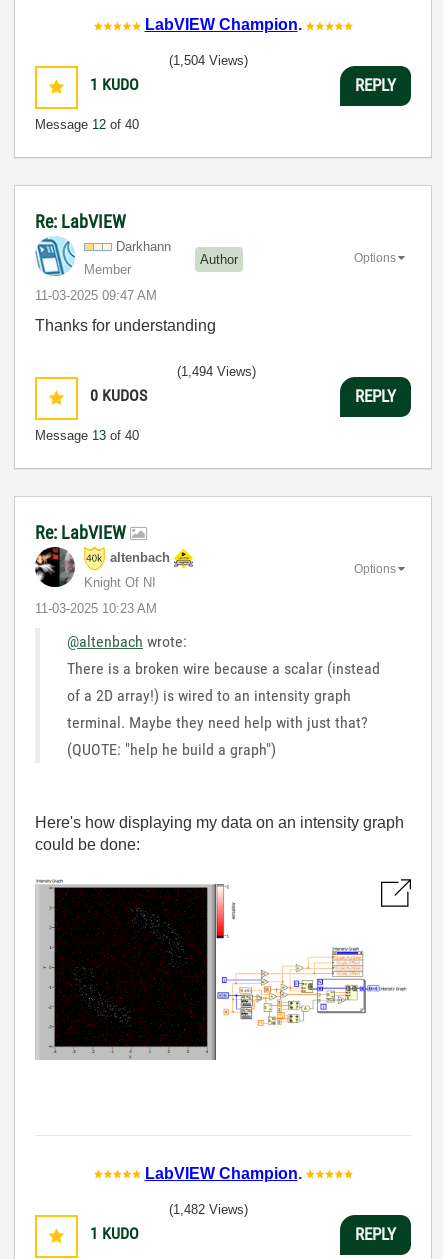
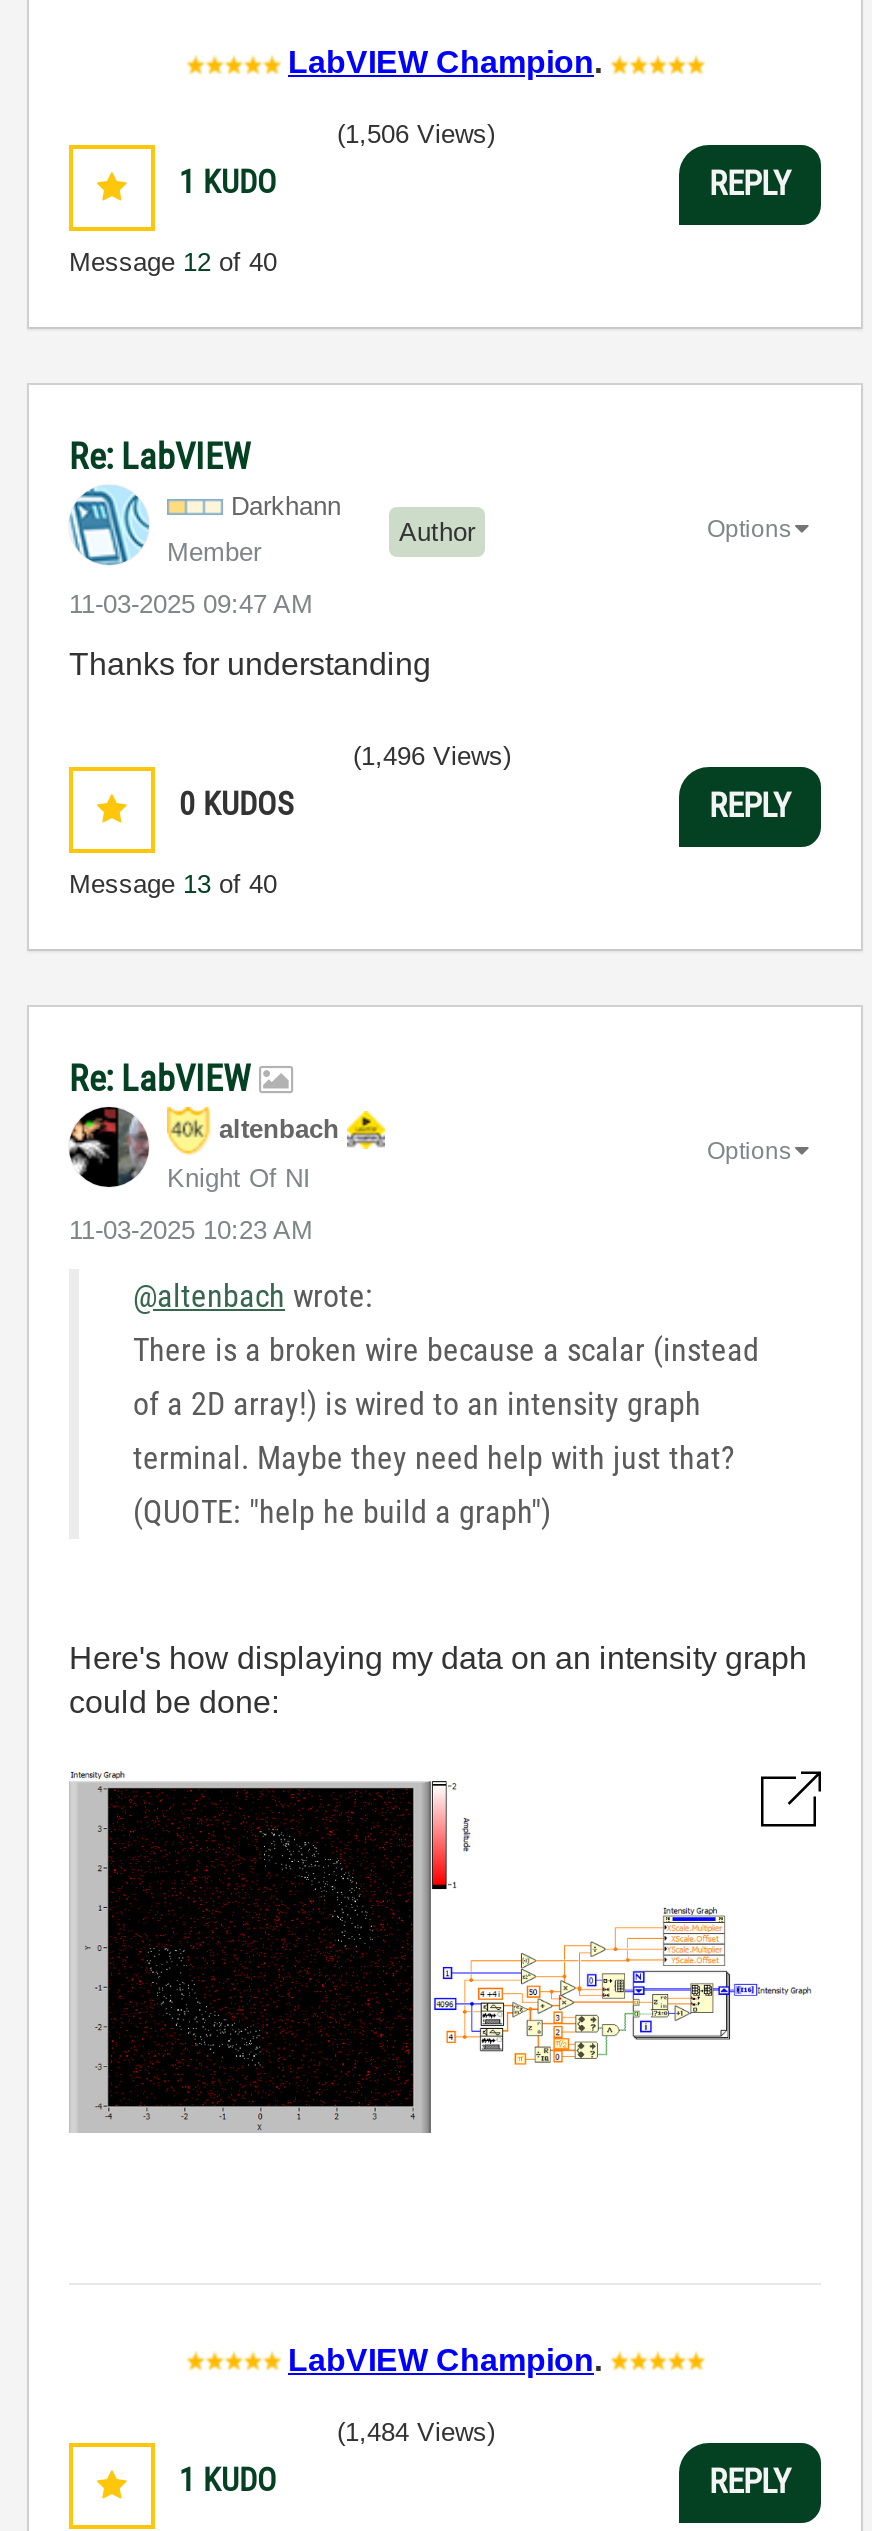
[169,53,248,68] (1,504 Views) -> [337,119,495,149] (1,506 Views)
[177,364,256,379] (1,494 Views) -> [353,741,511,771] (1,496 Views)
[169,1201,248,1216] (1,482 Views) -> [337,2416,495,2446] (1,484 Views)

